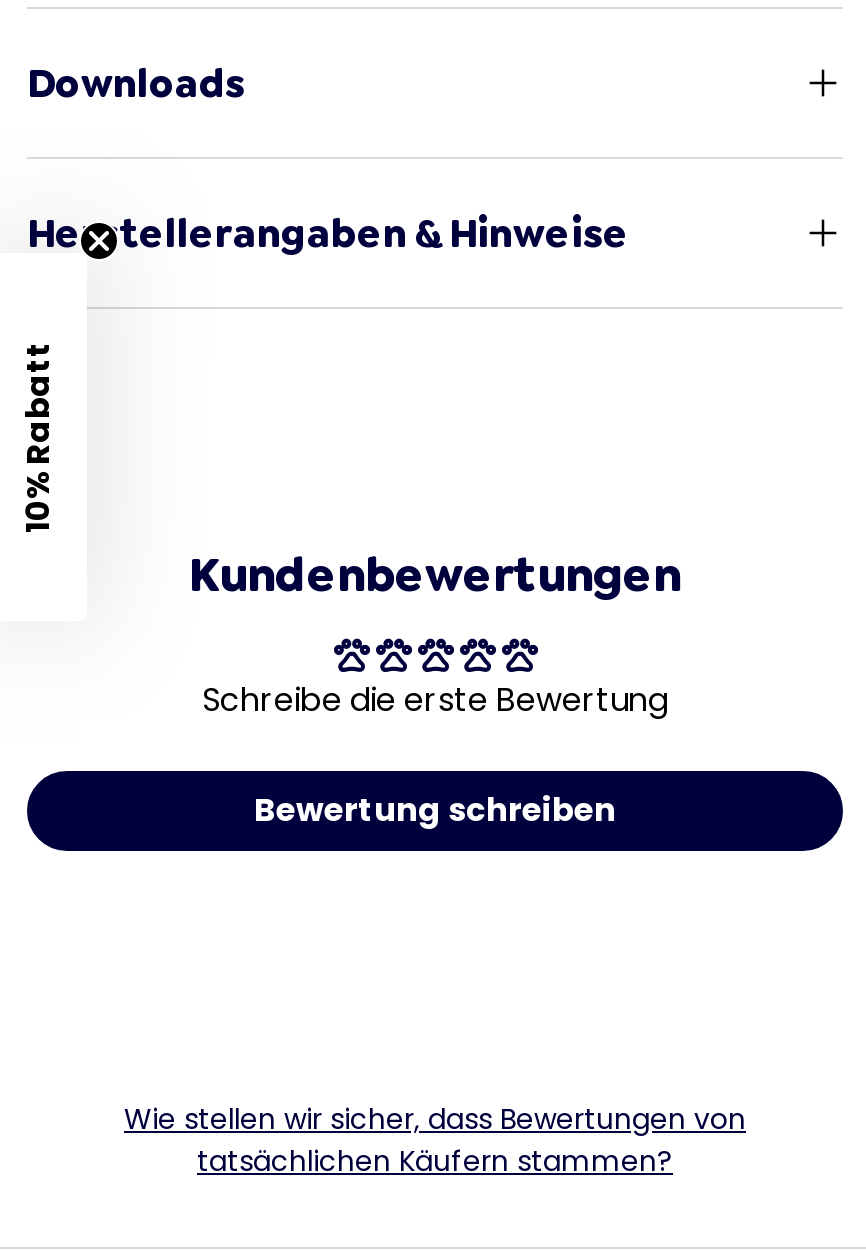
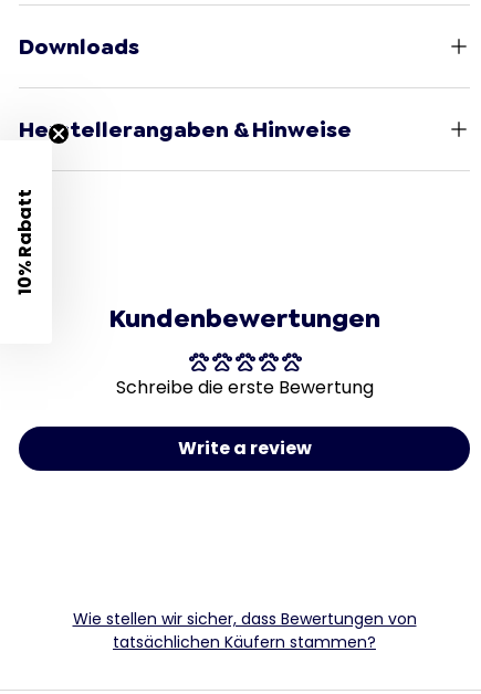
[254,787,616,833] Bewertung schreiben -> [177,435,311,461] Write a review

